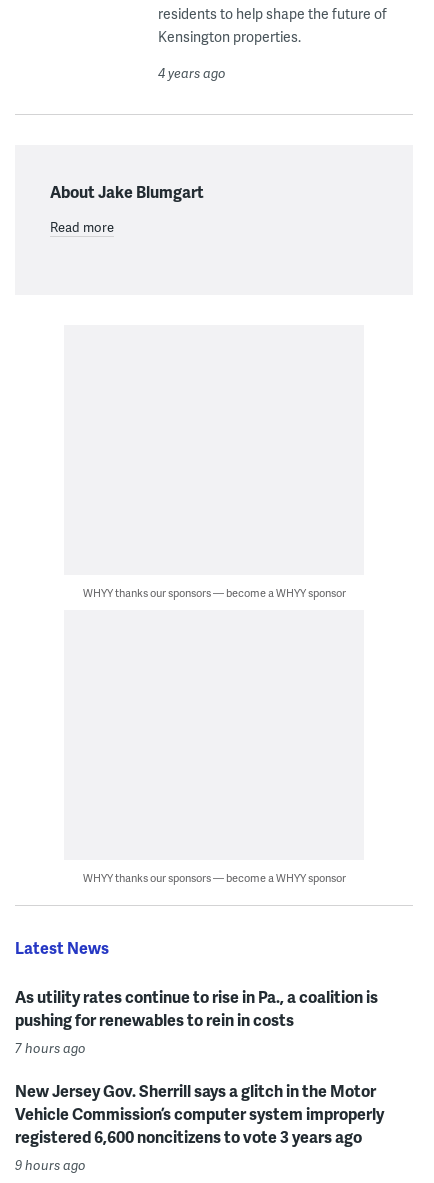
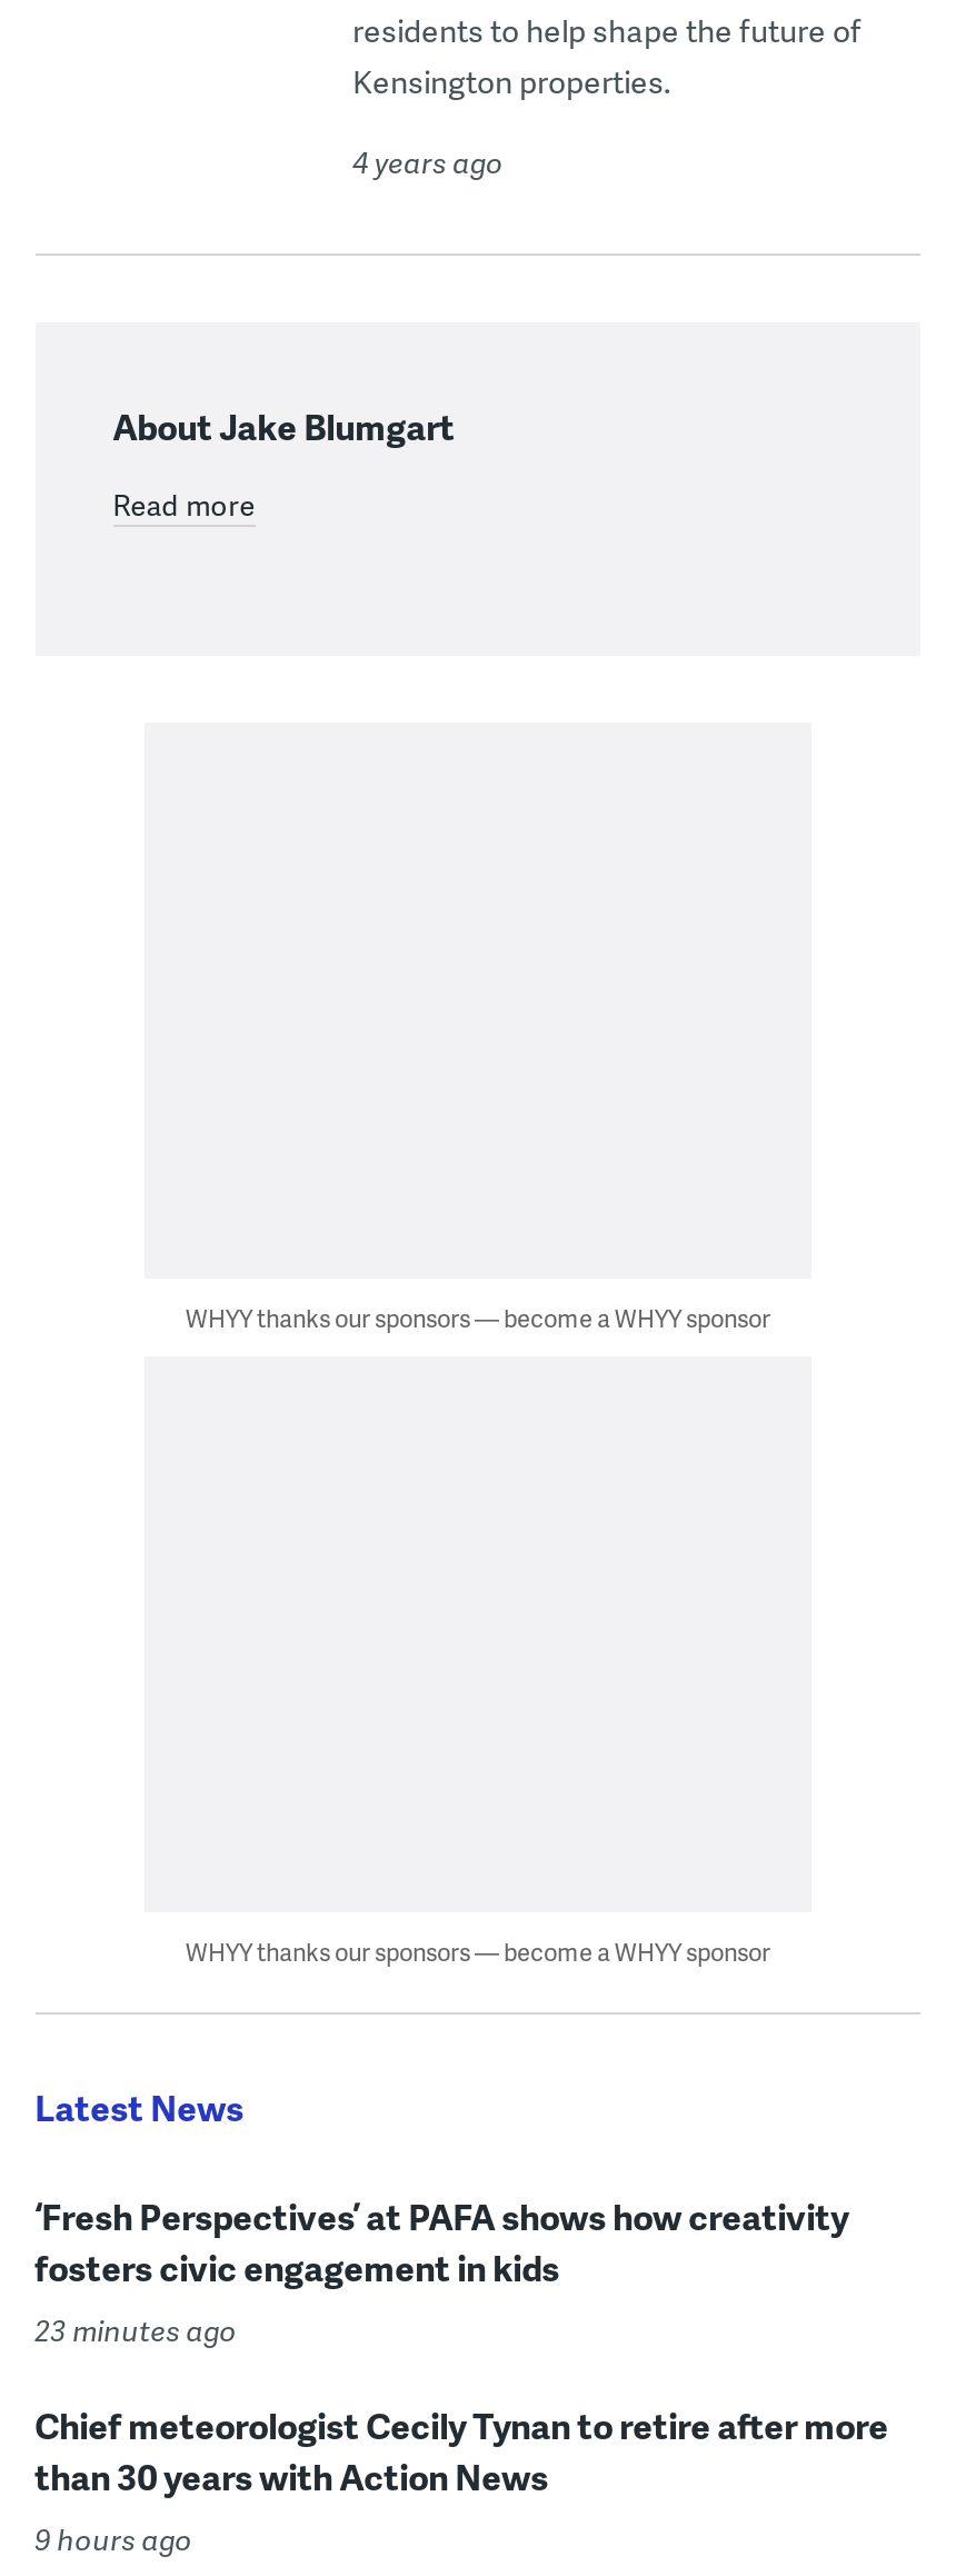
[15,984,378,1056] As utility rates continue to rise in Pa., a coalition is | pushing for renewables to rein in costs | 7 hours ago -> [35,2189,848,2349] ‘Fresh Perspectives’ at PAFA shows how creativity | fosters civic engagement in kids | 23 minutes ago
[15,1078,384,1147] New Jersey Gov. Sherrill says a glitch in the Motor | Vehicle Commission’s computer system improperly | registered 6,600 noncitizens to vote 3 years ago -> [35,2398,888,2500] Chief meteorologist Cecily Tynan to retire after more | than 30 years with Action News

